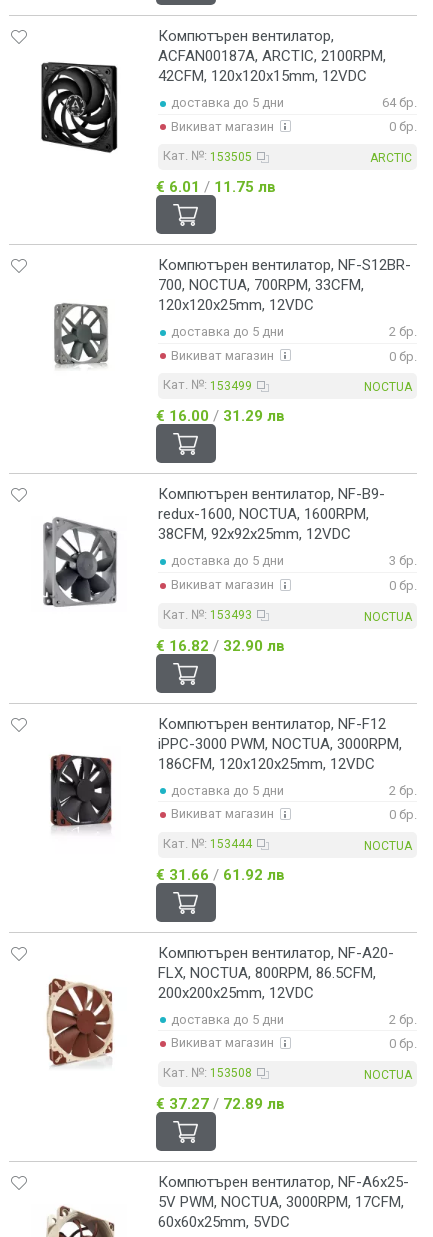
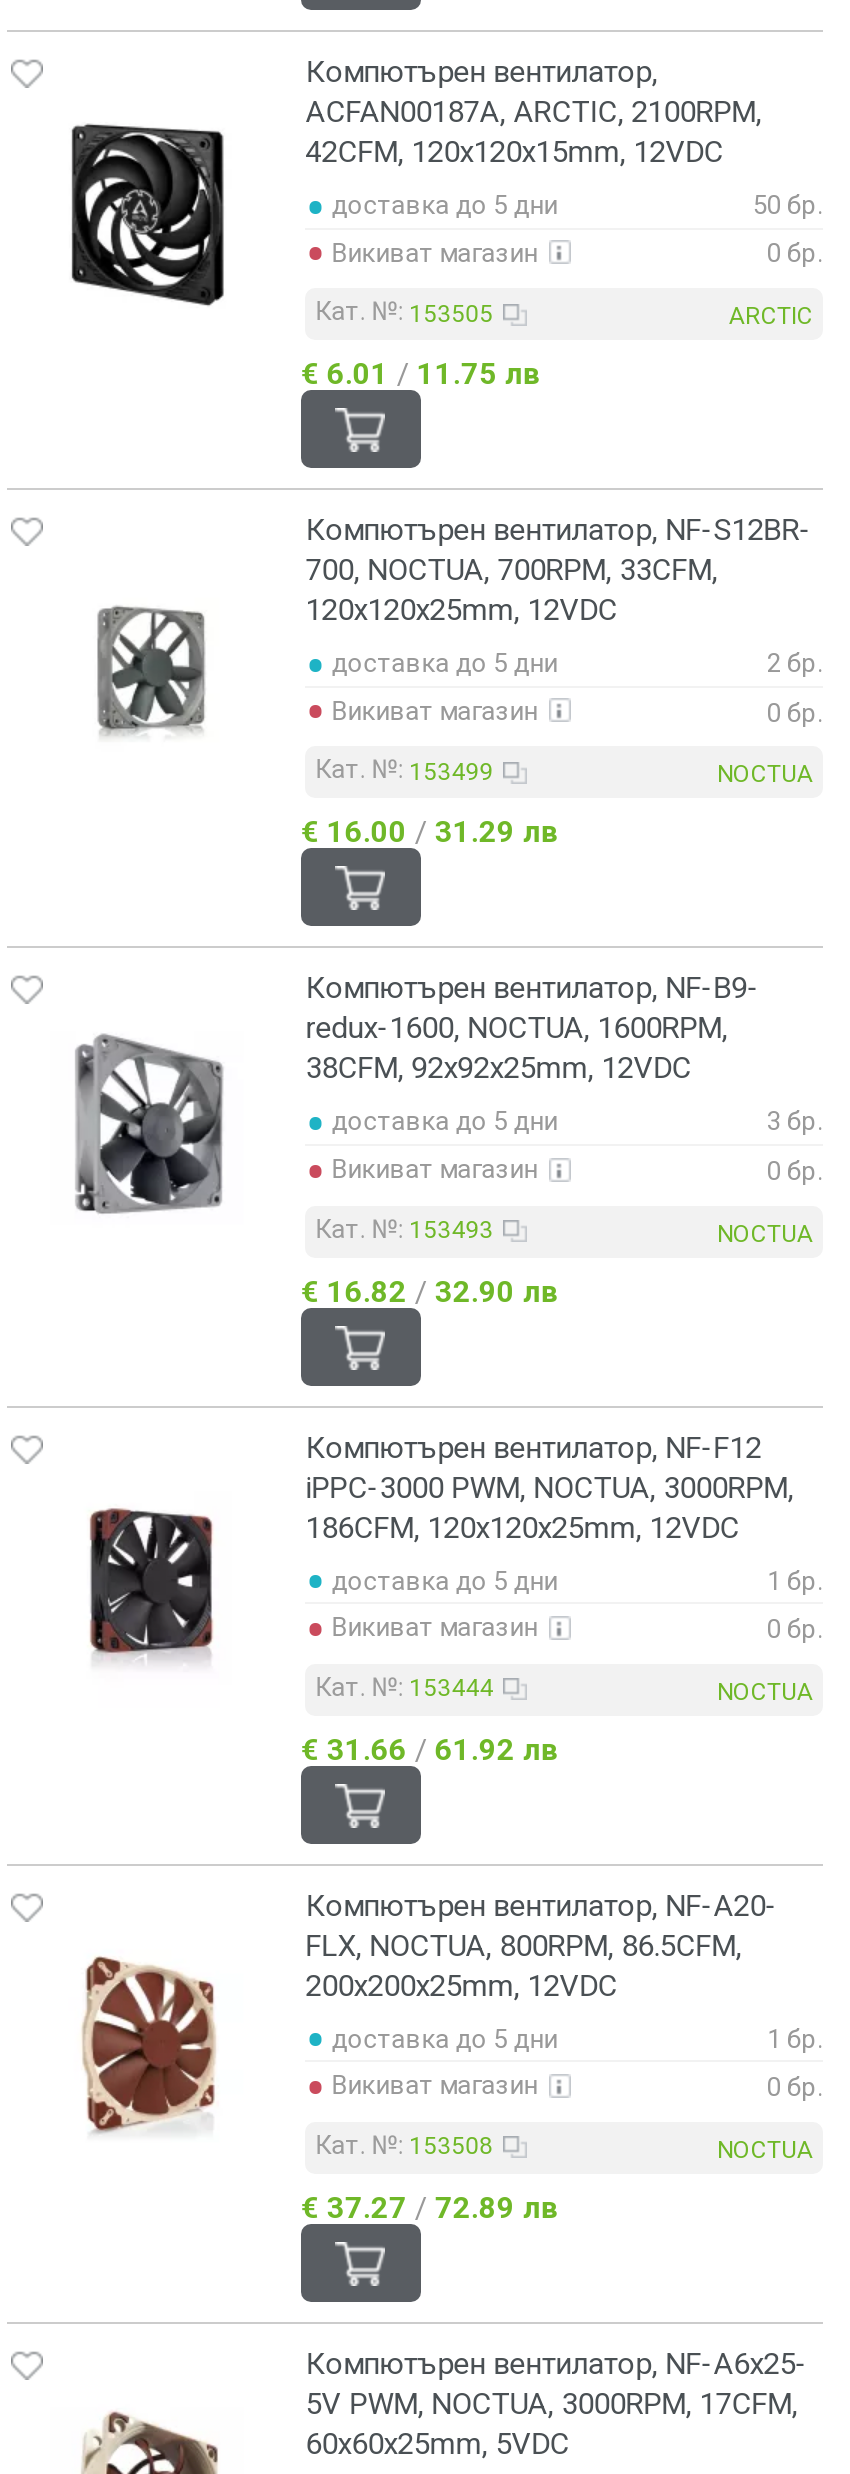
[382,95,417,110] 64 бр. -> [753,190,823,220] 50 бр.
[389,782,417,797] 2 бр. -> [767,1565,823,1595] 1 бр.
[389,1012,417,1027] 2 бр. -> [767,2023,823,2053] 1 бр.

